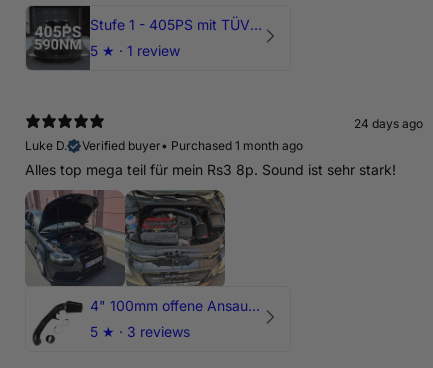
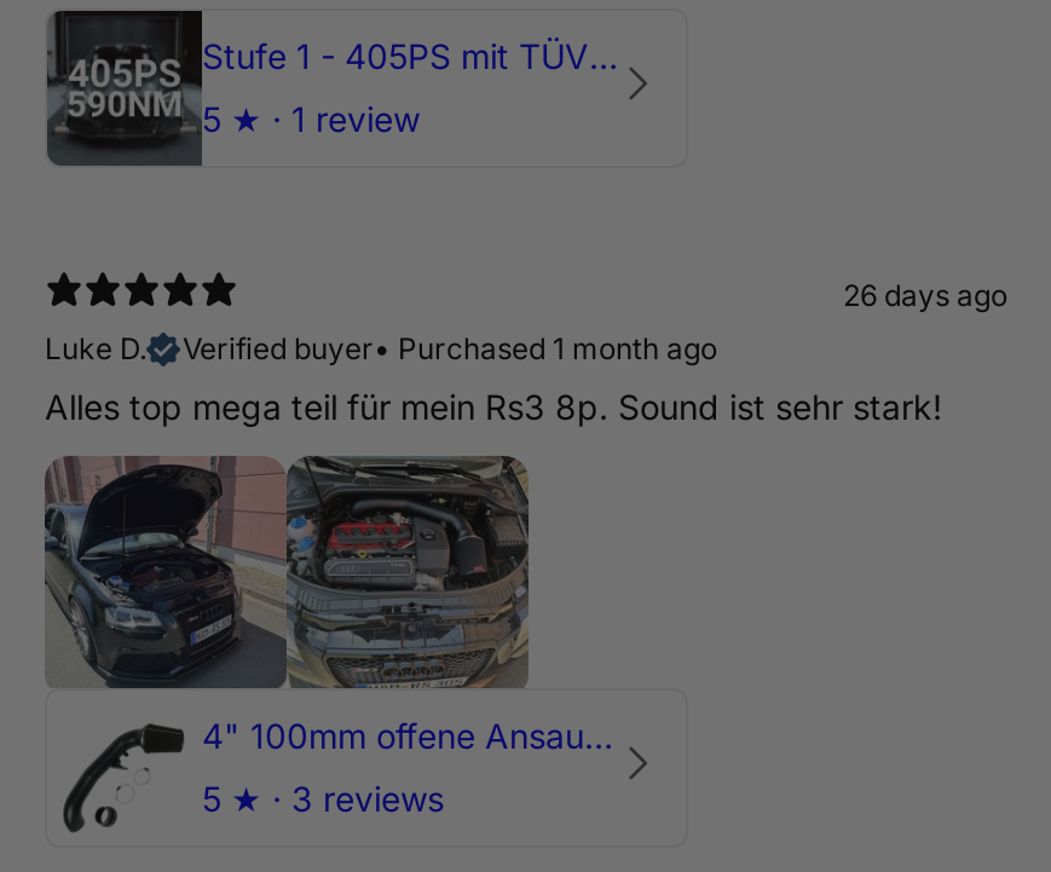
[354,116,423,131] 24 days ago -> [843,277,1007,313] 26 days ago

